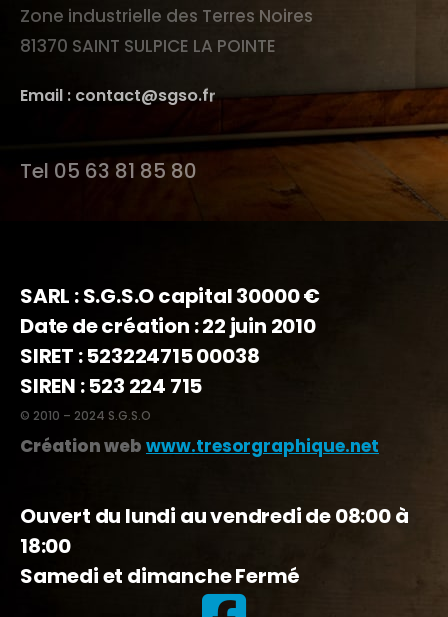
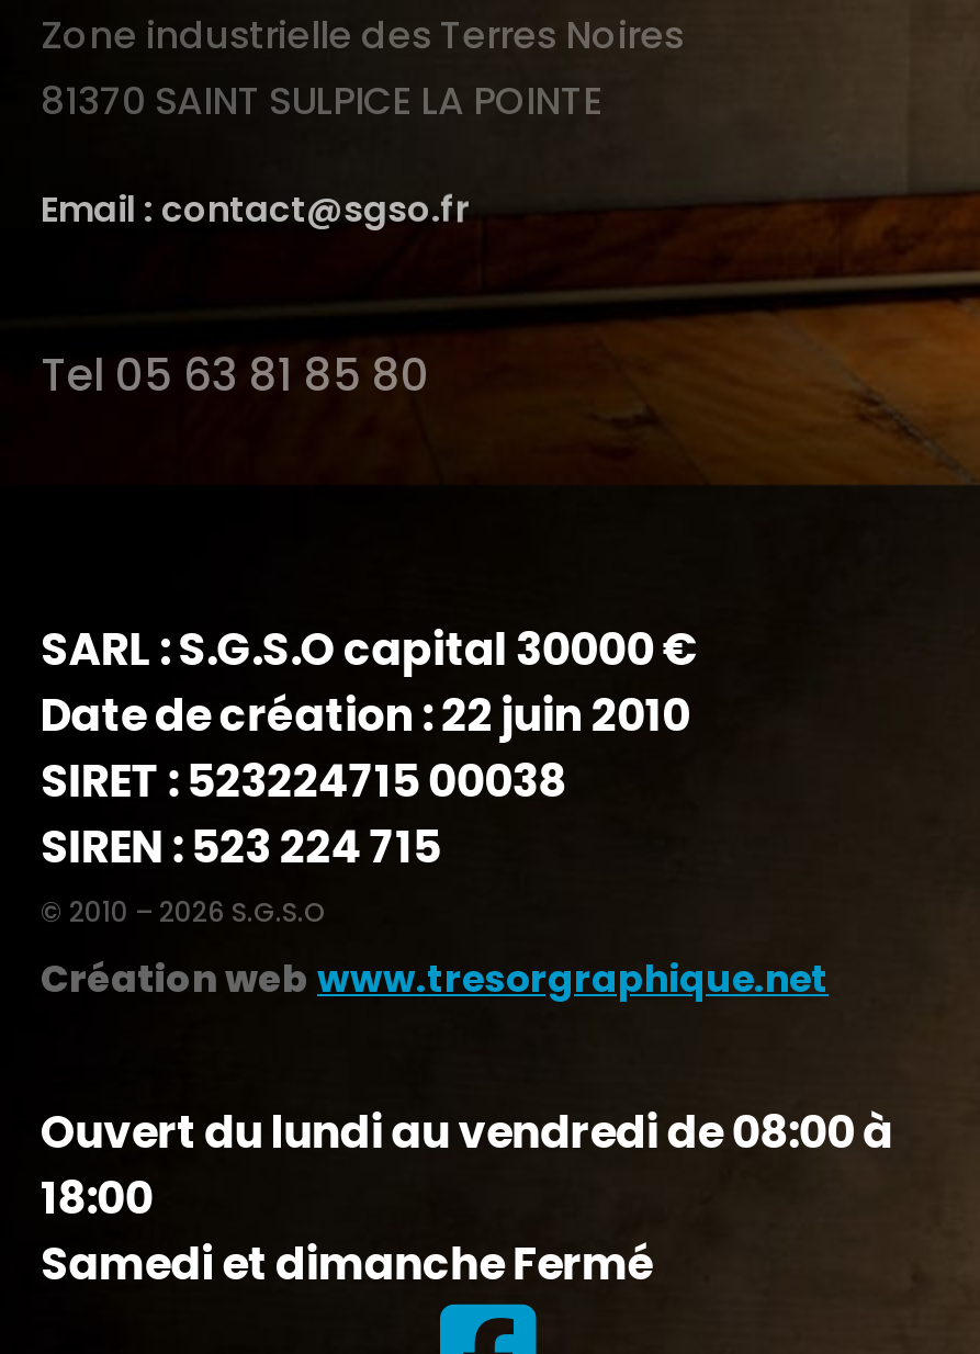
[20,407,151,424] © 2010 – 2024 S.G.S.O -> [41,893,326,930] © 2010 – 2026 S.G.S.O

